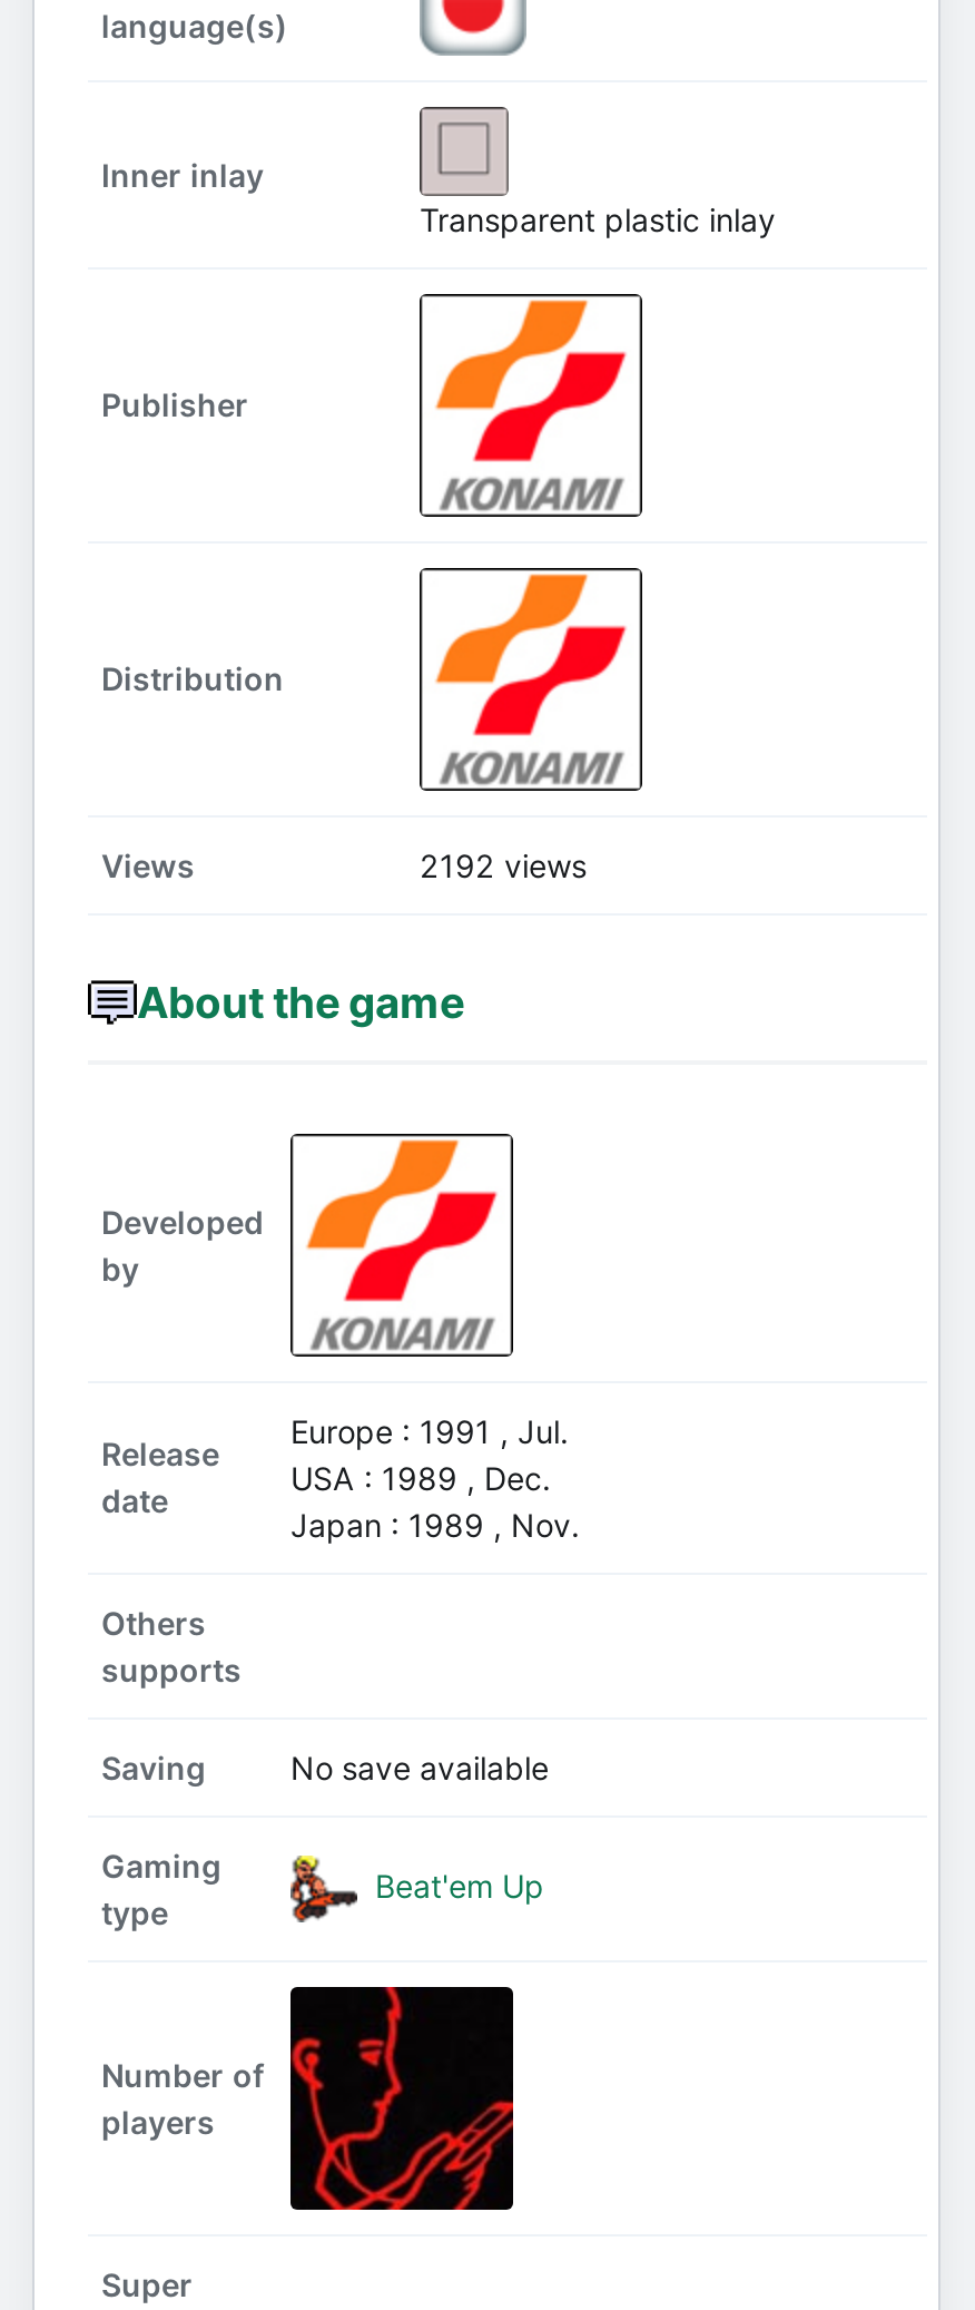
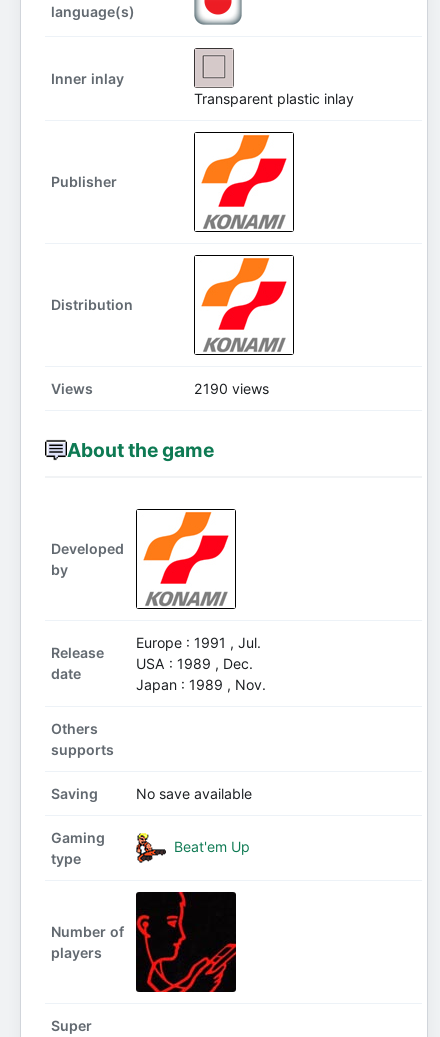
[420,846,587,884] 2192 views -> [194,380,269,397] 2190 views

